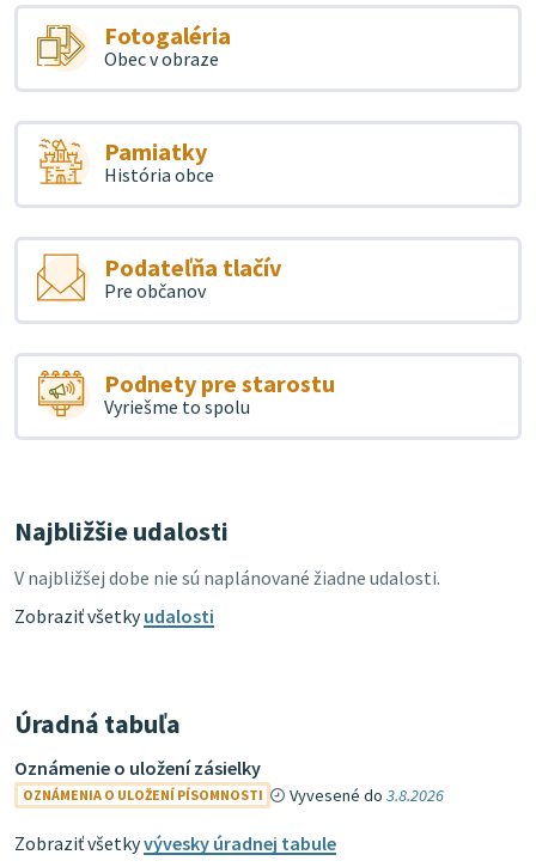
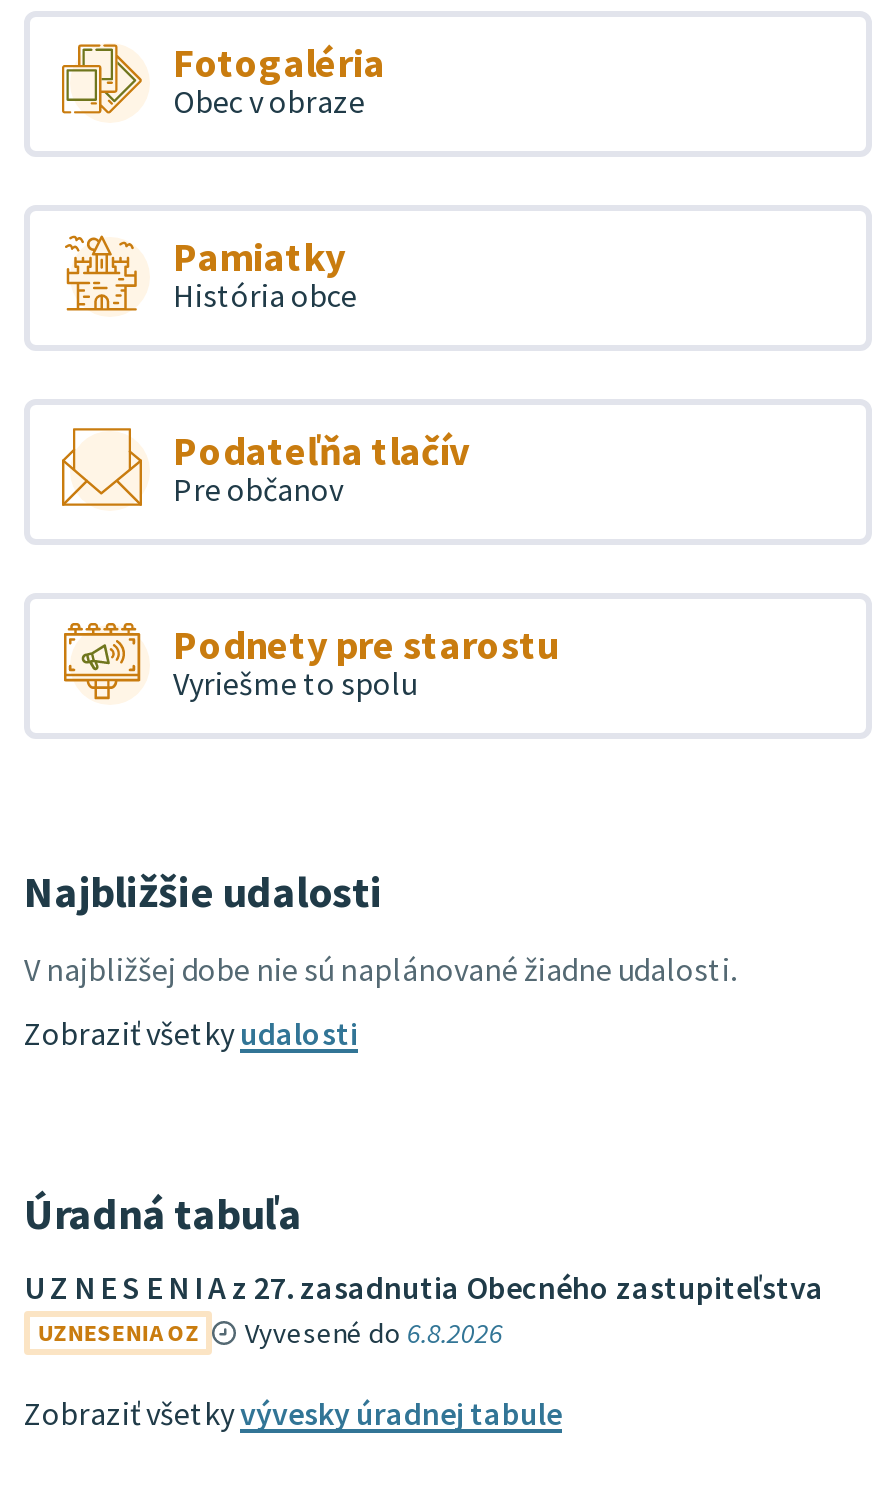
[14,755,444,805] Oznámenie o uložení zásielky | OZNÁMENIA O ULOŽENÍ PÍSOMNOSTI | Vyvesené do 3.8.2026 -> [24,1266,824,1350] U Z N E S E N I A z 27. zasadnutia Obecného zastupiteľstva | UZNESENIA OZ | Vyvesené do 6.8.2026

